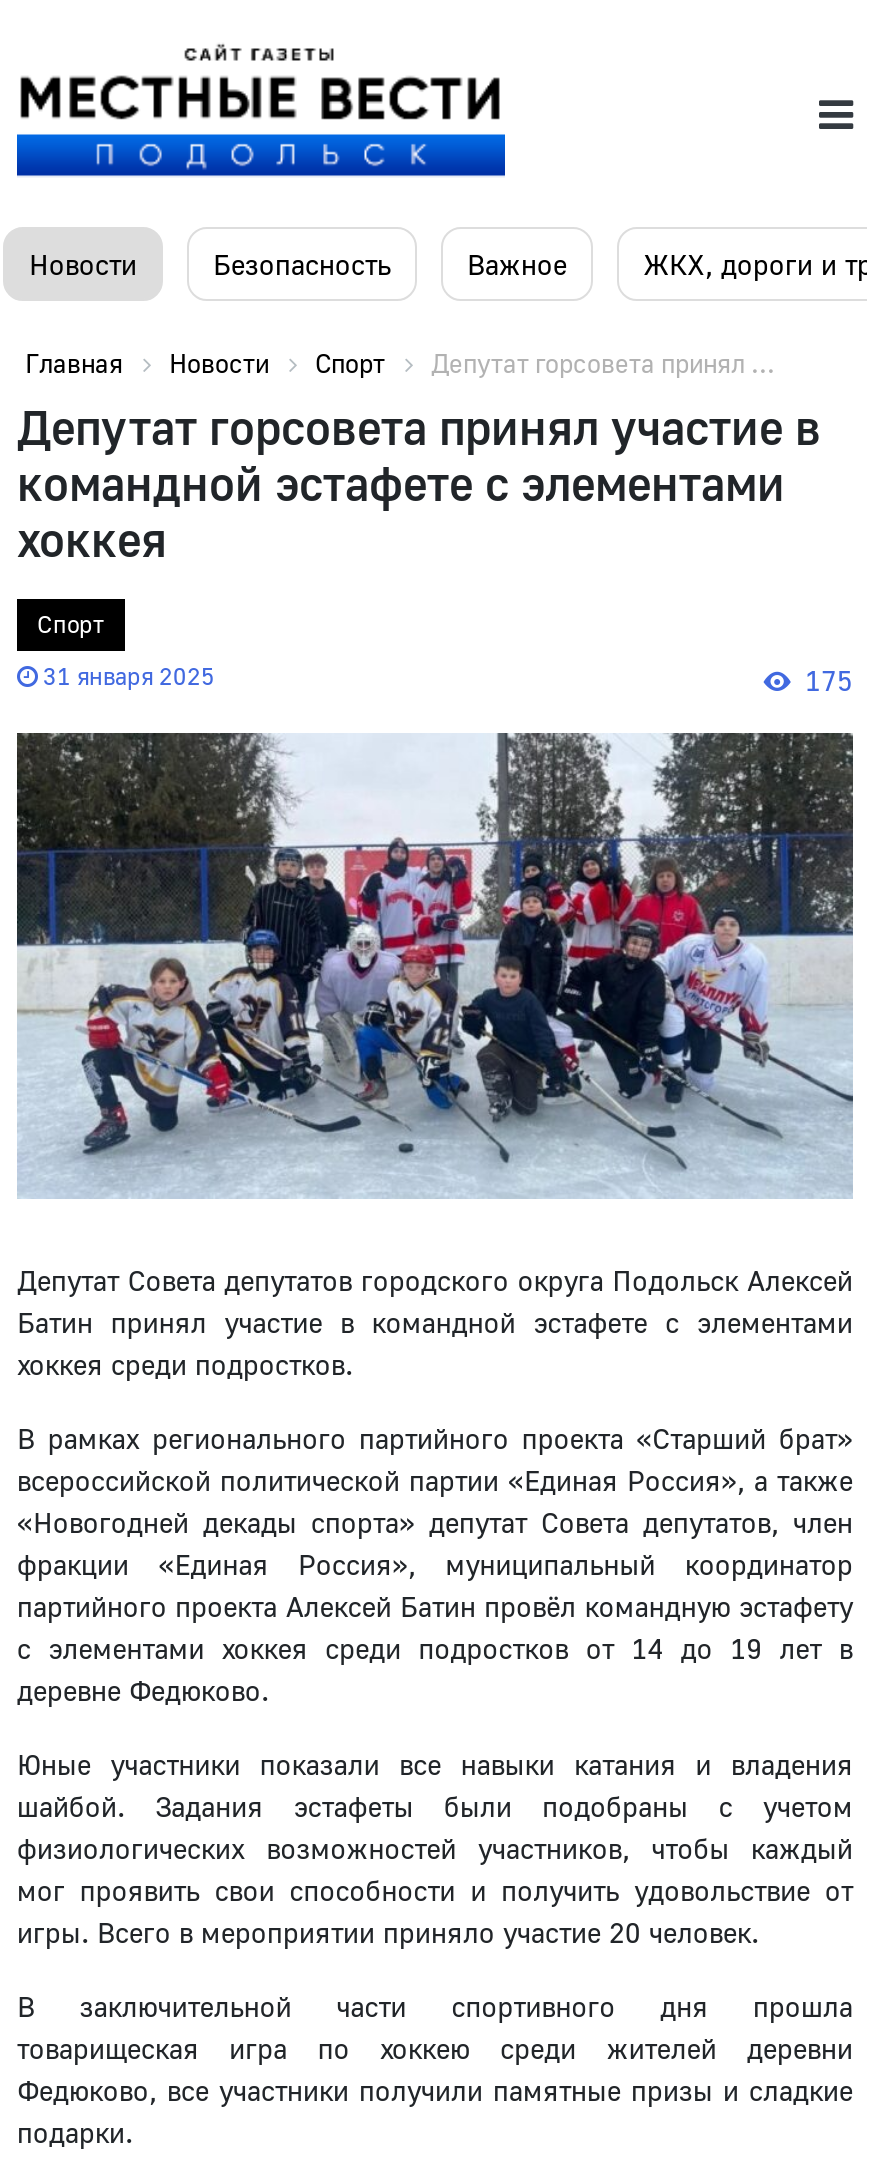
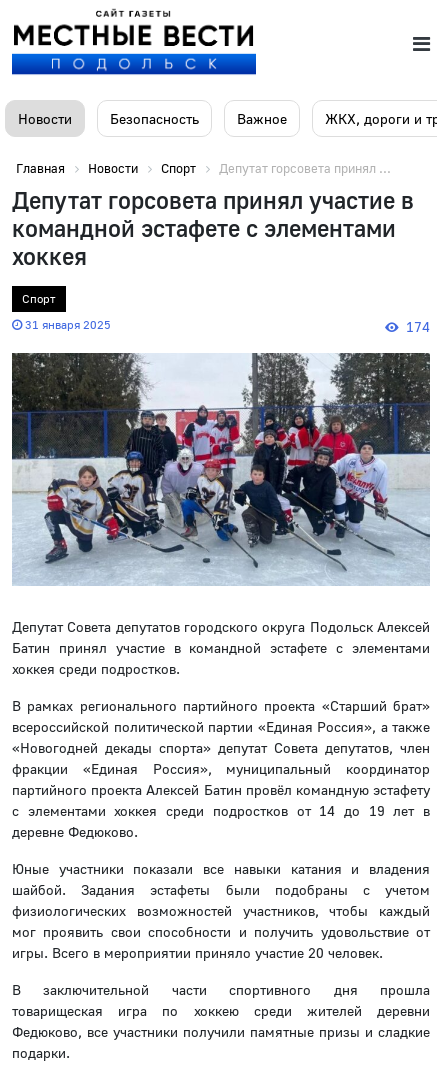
[797,662,853,696] 175 -> [402,318,430,335] 174

